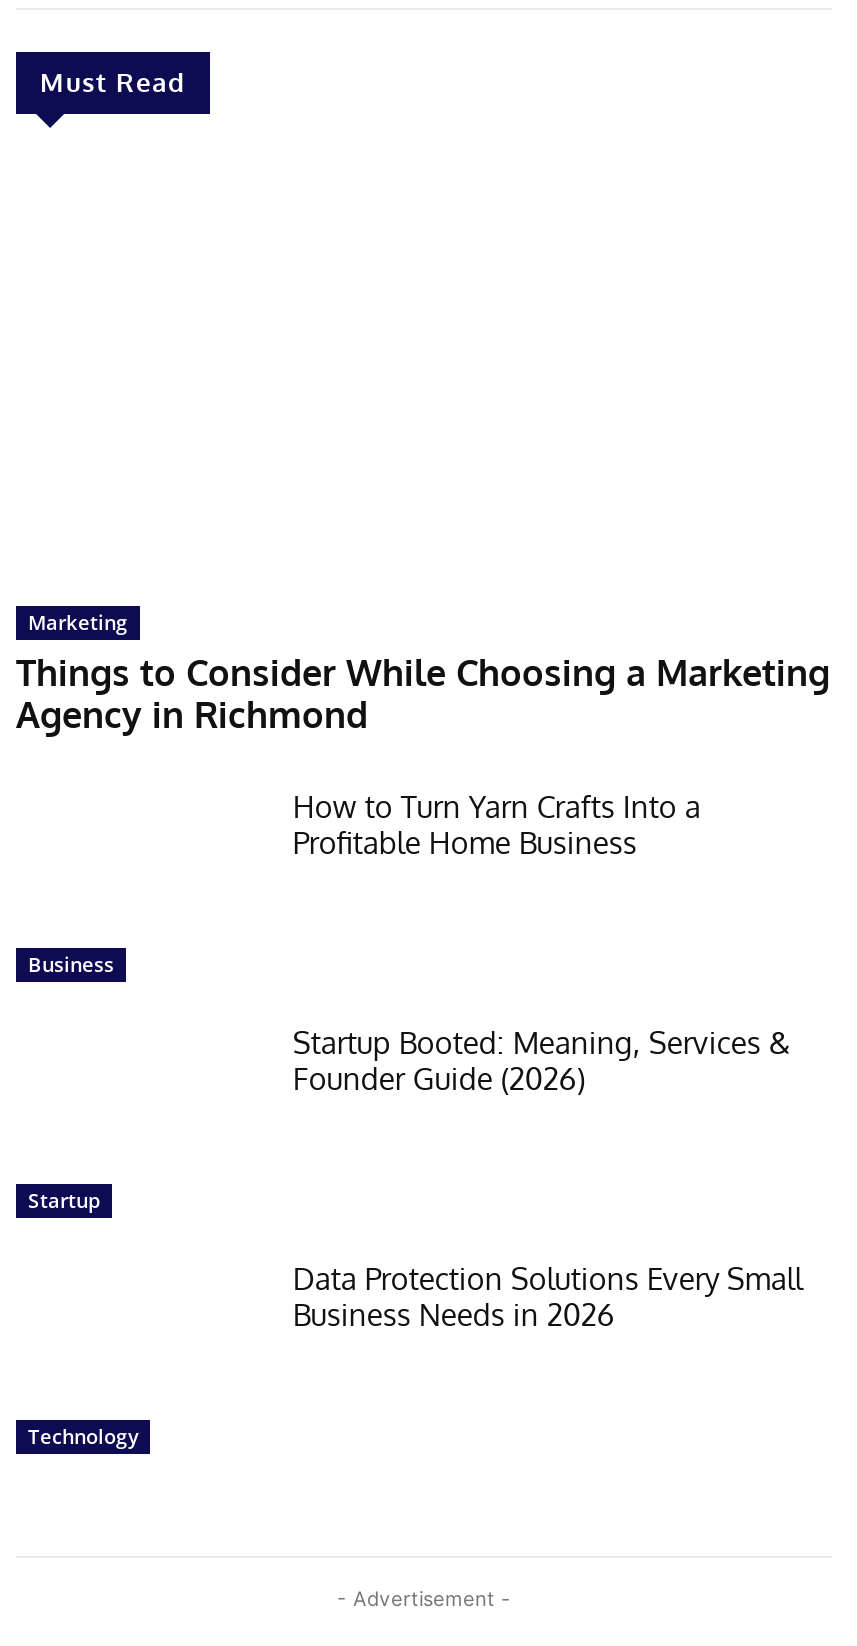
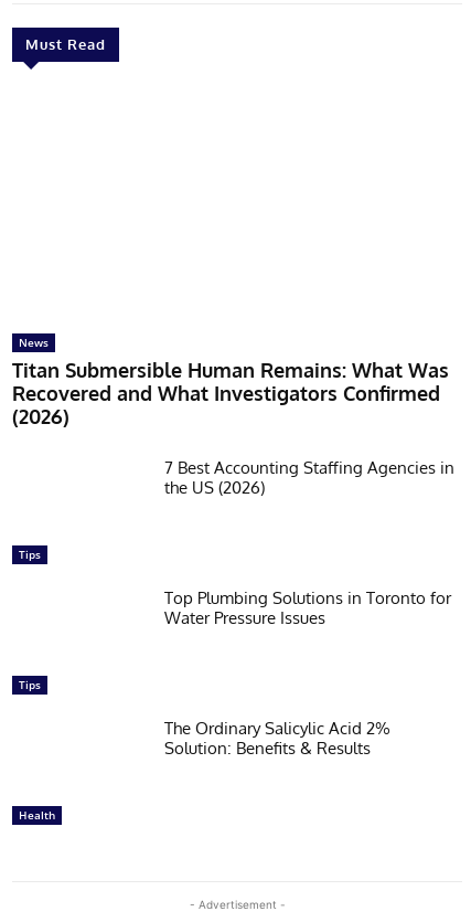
[16,608,830,736] Marketing | Things to Consider While Choosing a Marketing | Agency in Richmond -> [12,334,449,428] News | Titan Submersible Human Remains: What Was | Recovered and What Investigators Confirmed | (2026)
[293,788,701,862] How to Turn Yarn Crafts Into a | Profitable Home Business -> [165,457,455,498] 7 Best Accounting Staffing Agencies in | the US (2026)
[28,950,114,978] Business -> [19,546,41,562] Tips
[293,1024,791,1098] Startup Booted: Meaning, Services & | Founder Guide (2026) -> [165,587,452,628] Top Plumbing Solutions in Toronto for | Water Pressure Issues
[28,1185,100,1213] Startup -> [19,677,41,692] Tips
[293,1259,803,1333] Data Protection Solutions Every Small | Business Needs in 2026 -> [165,717,391,758] The Ordinary Salicylic Acid 2% | Solution: Benefits & Results
[28,1421,138,1449] Technology -> [19,807,55,822] Health

